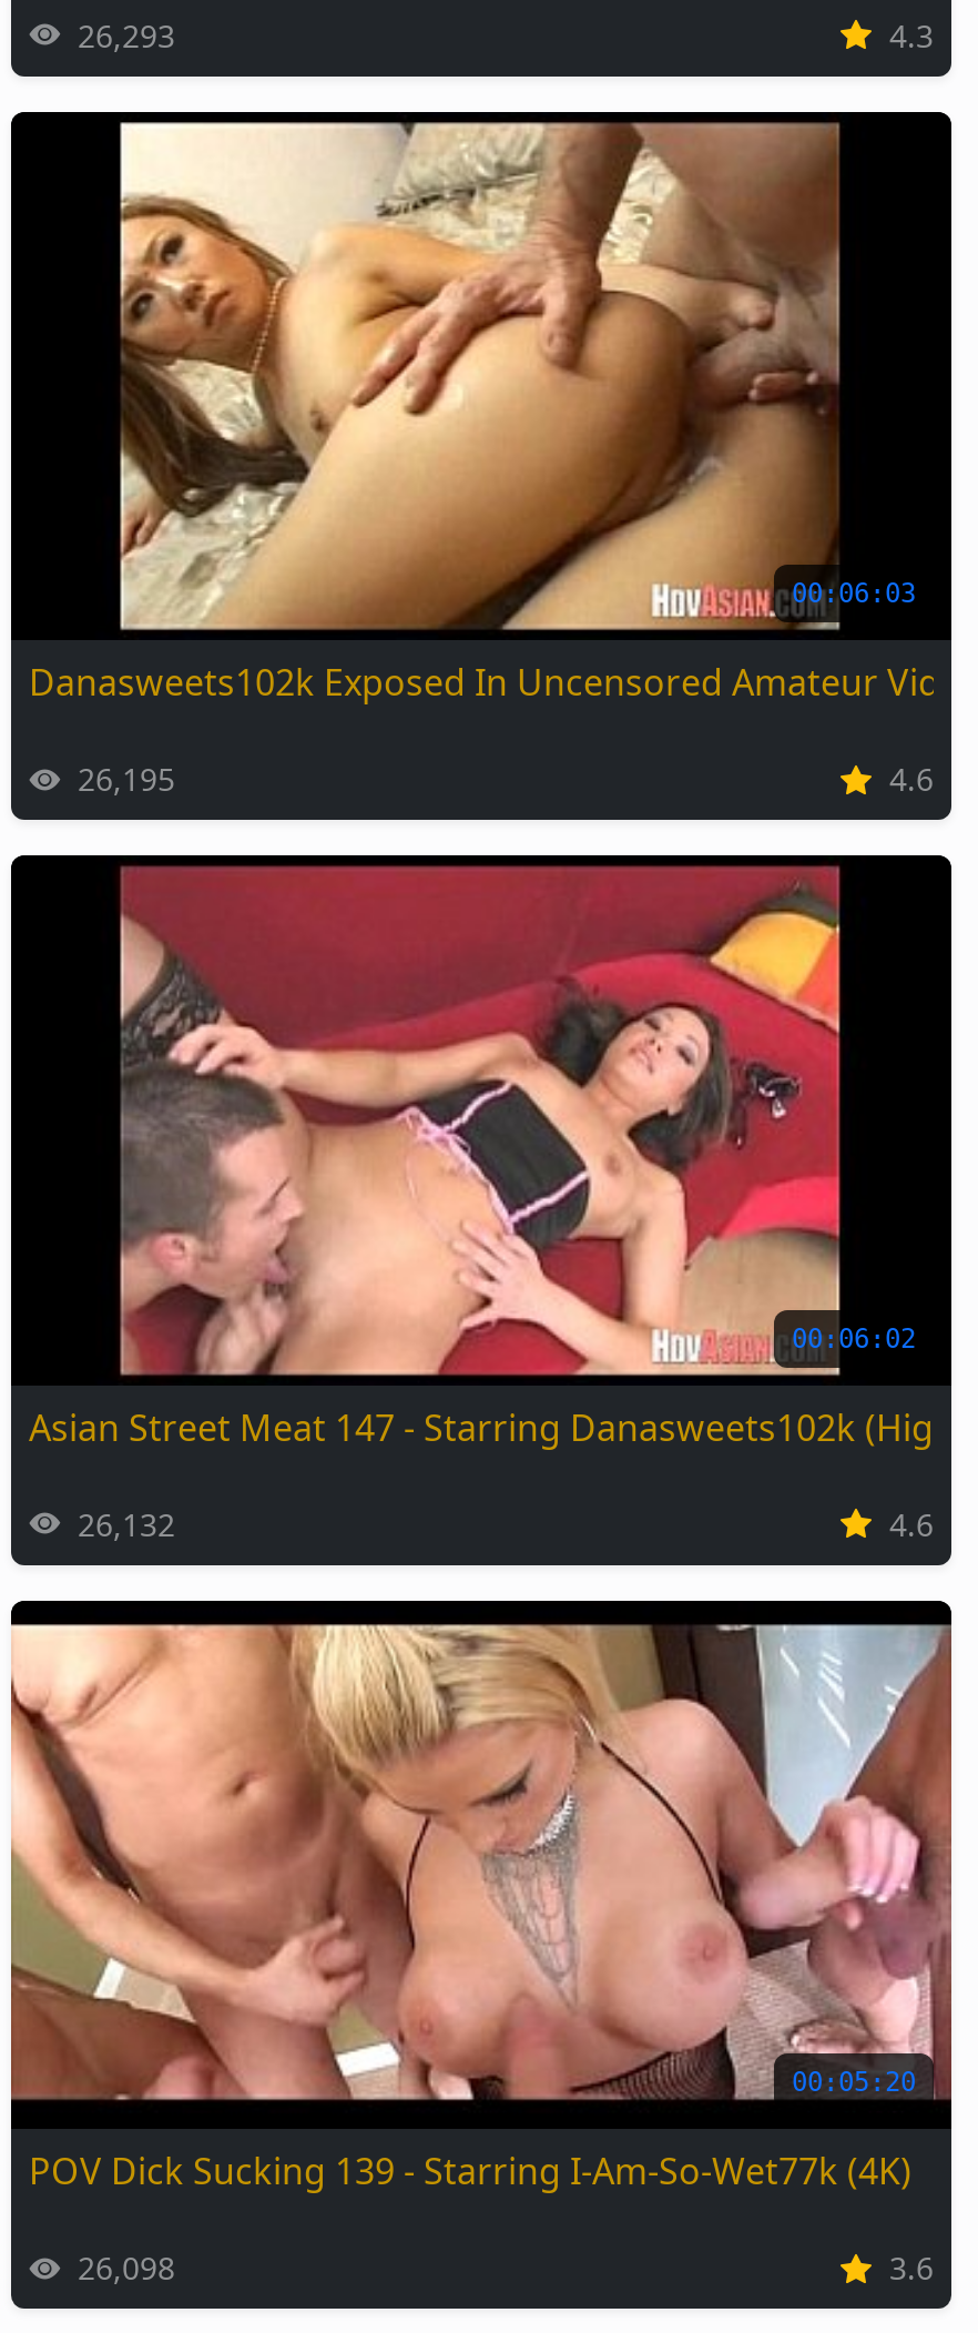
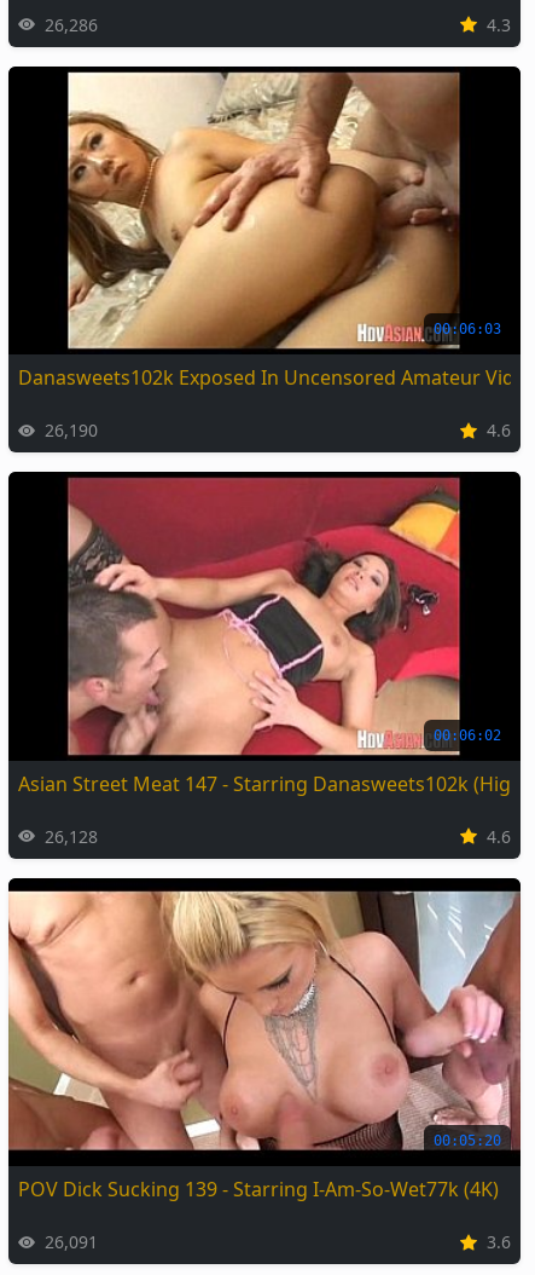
[69,13,175,55] 26,293 -> [40,13,98,36] 26,286
[69,758,175,800] 26,195 -> [40,419,98,442] 26,190
[69,1502,175,1544] 26,132 -> [40,824,98,847] 26,128
[69,2246,175,2289] 26,098 -> [40,1230,98,1253] 26,091

